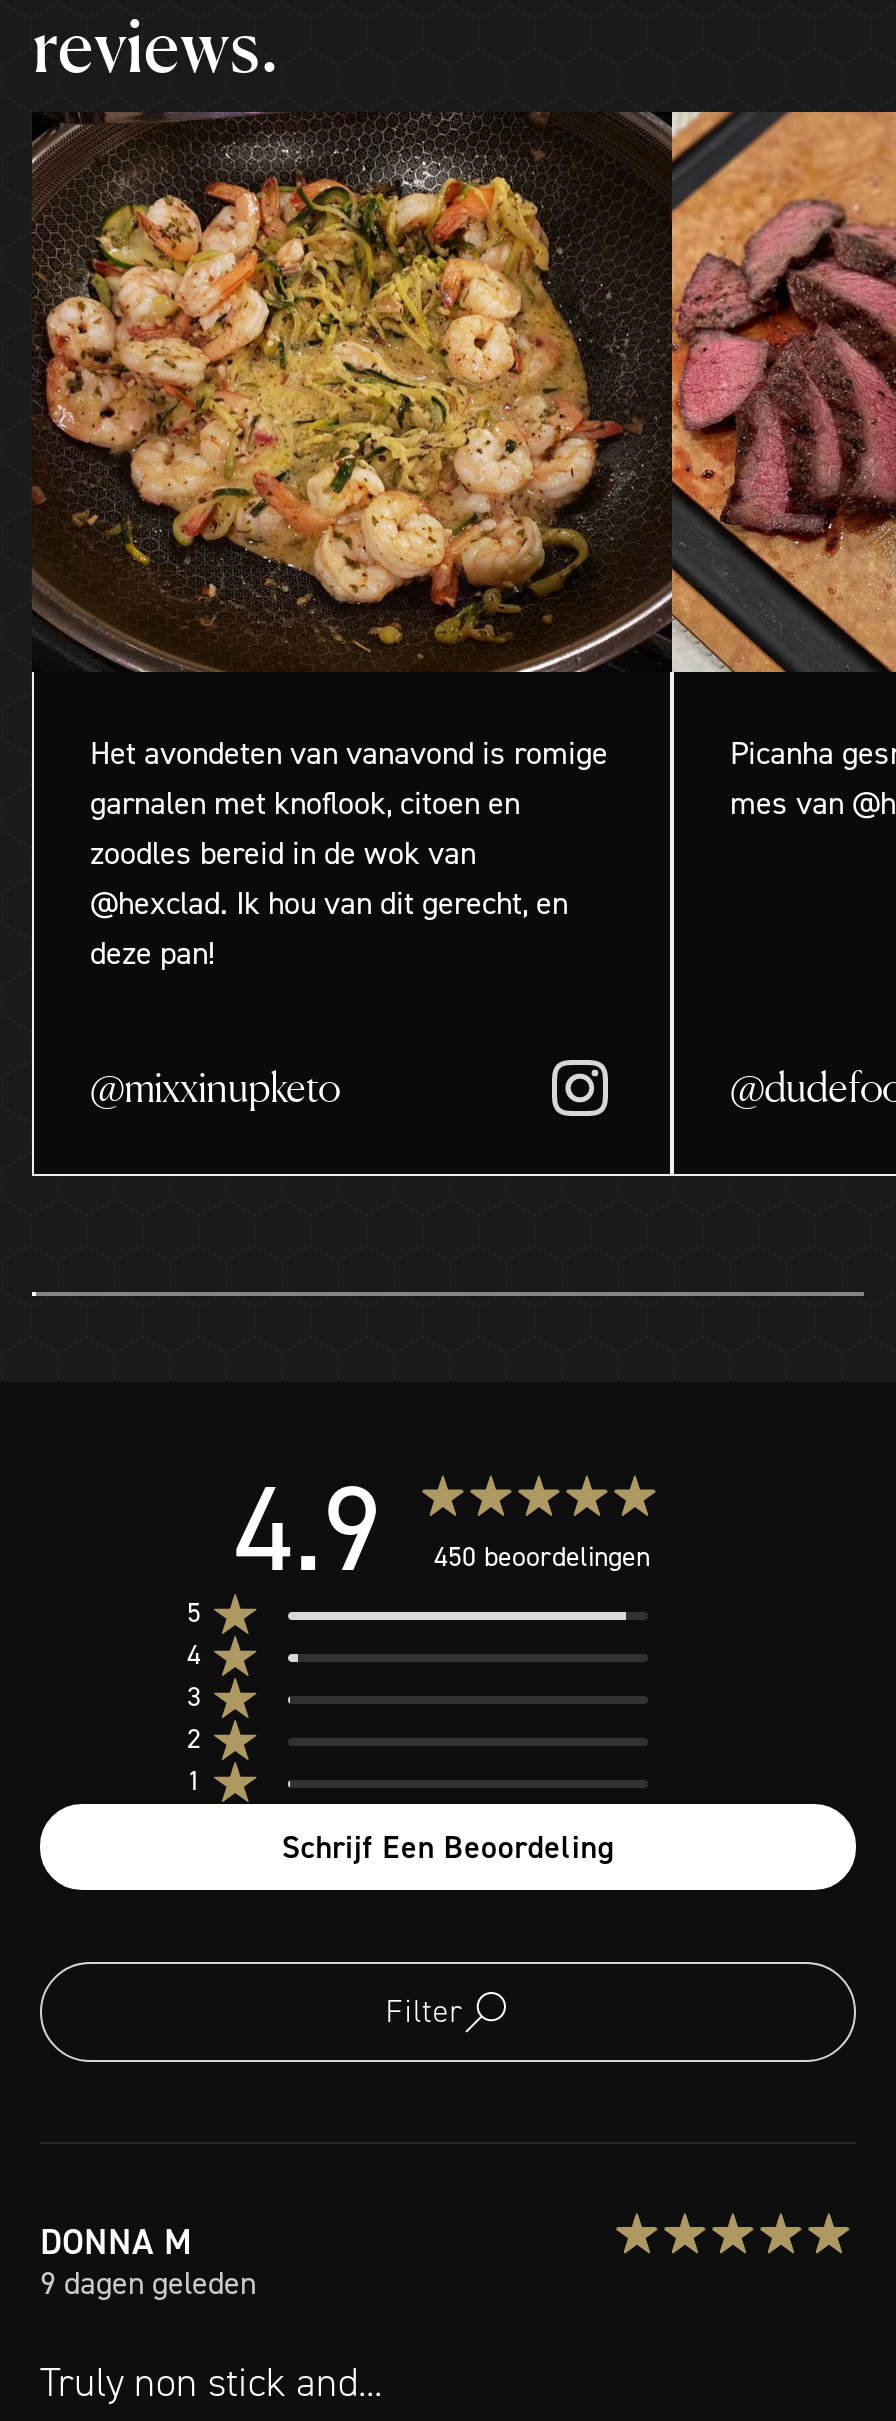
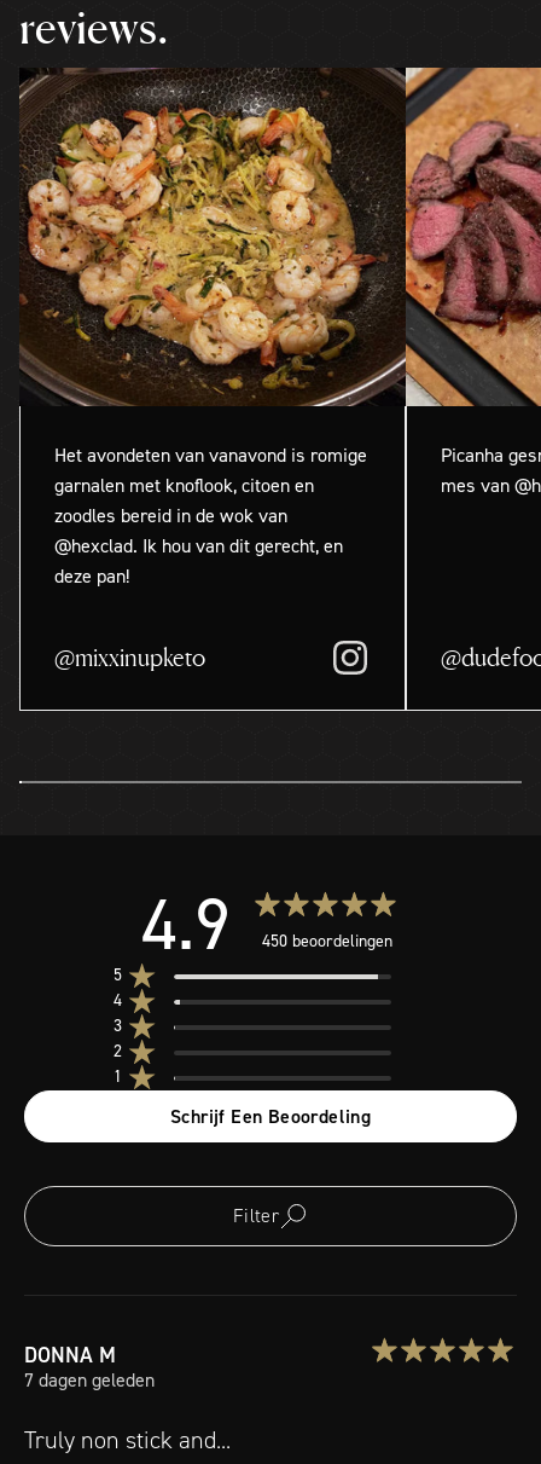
[40,2263,256,2305] 9 dagen geleden -> [24,1368,155,1393] 7 dagen geleden

